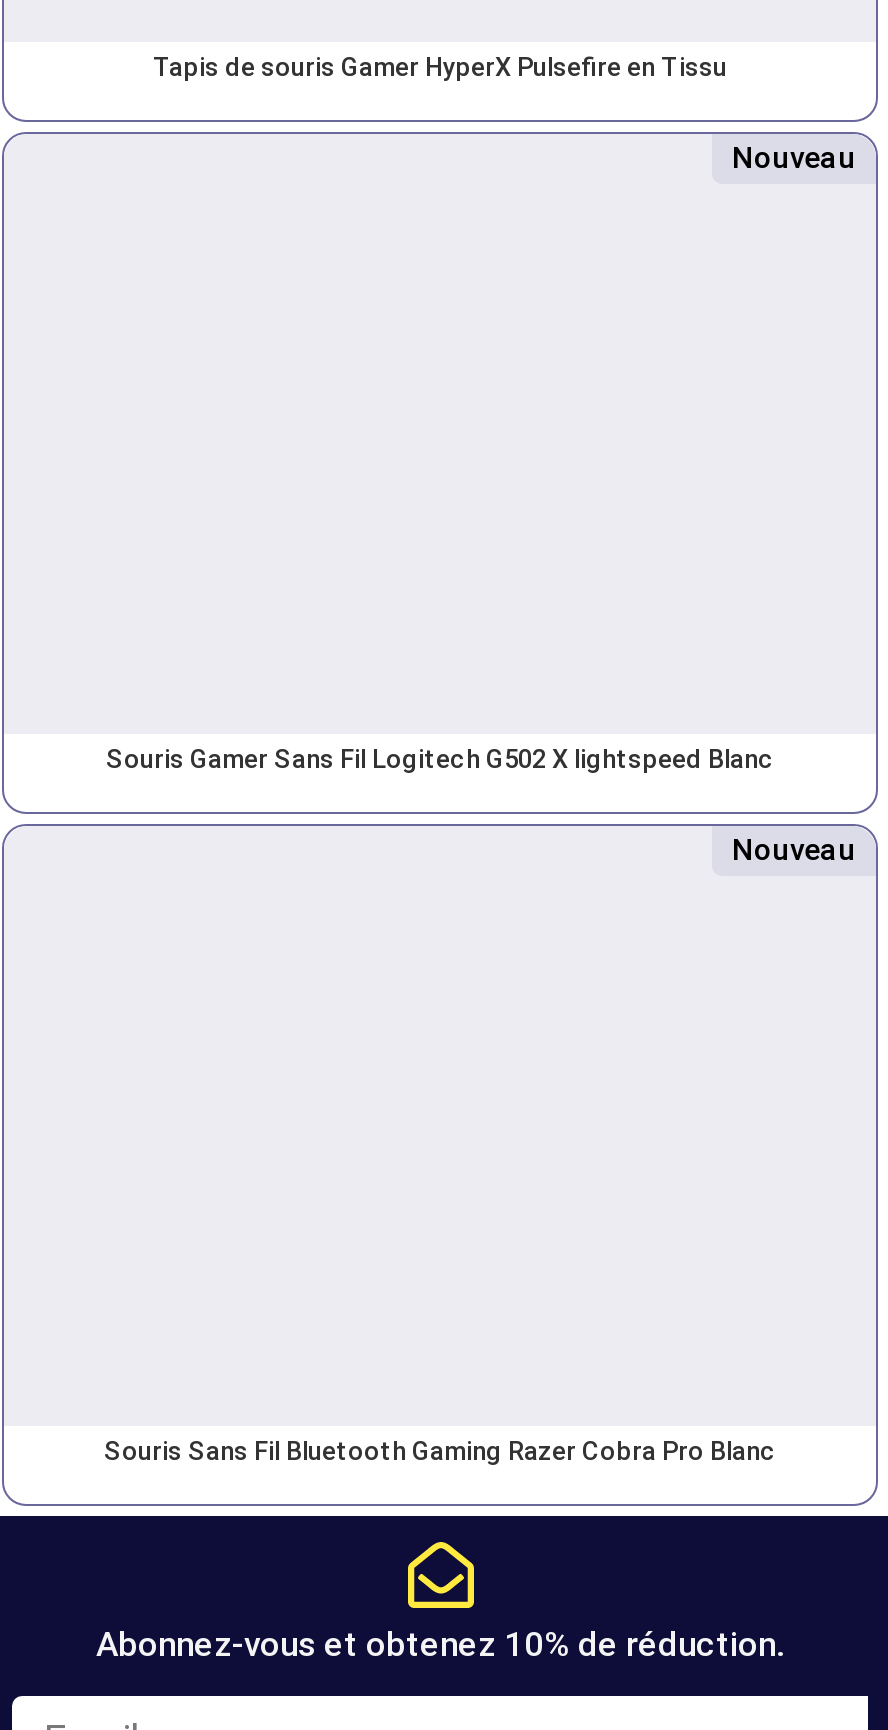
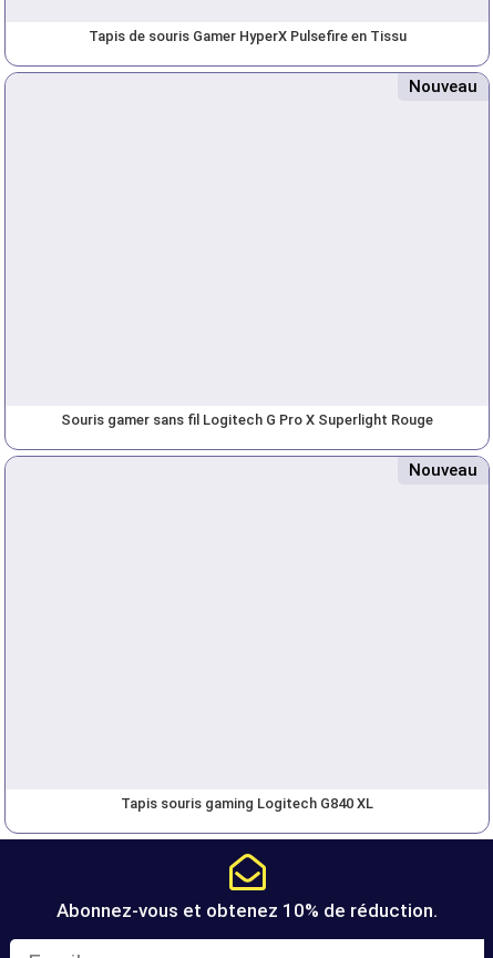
[106,743,774,773] Souris Gamer Sans Fil Logitech G502 X lightspeed Blanc -> [61,411,433,428] Souris gamer sans fil Logitech G Pro X Superlight Rouge
[104,1435,776,1465] Souris Sans Fil Bluetooth Gaming Razer Cobra Pro Blanc -> [121,795,373,811] Tapis souris gaming Logitech G840 XL

